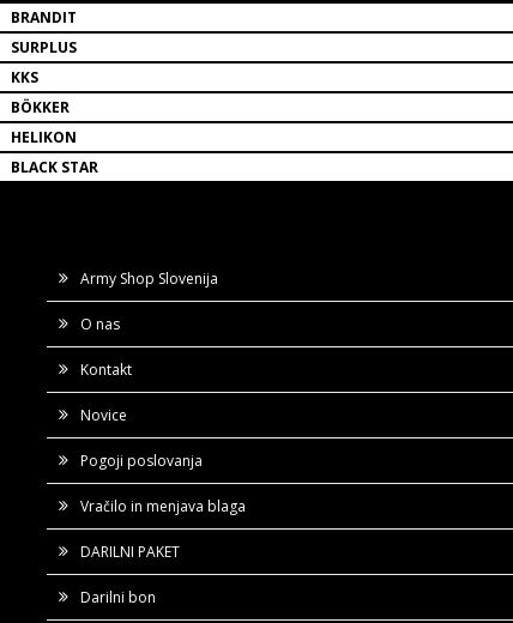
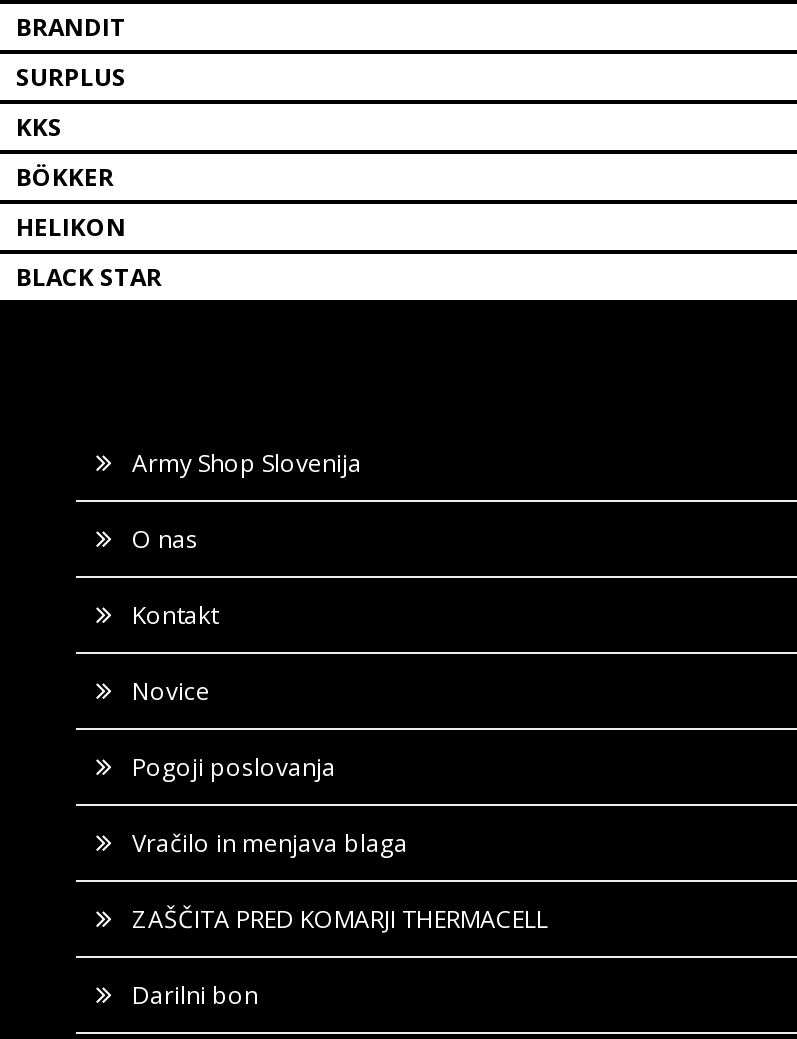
[80,541,180,561] DARILNI PAKET -> [132,901,548,935] ZAŠČITA PRED KOMARJI THERMACELL

